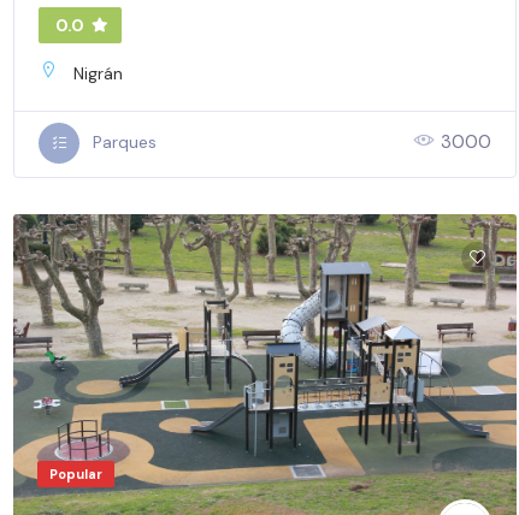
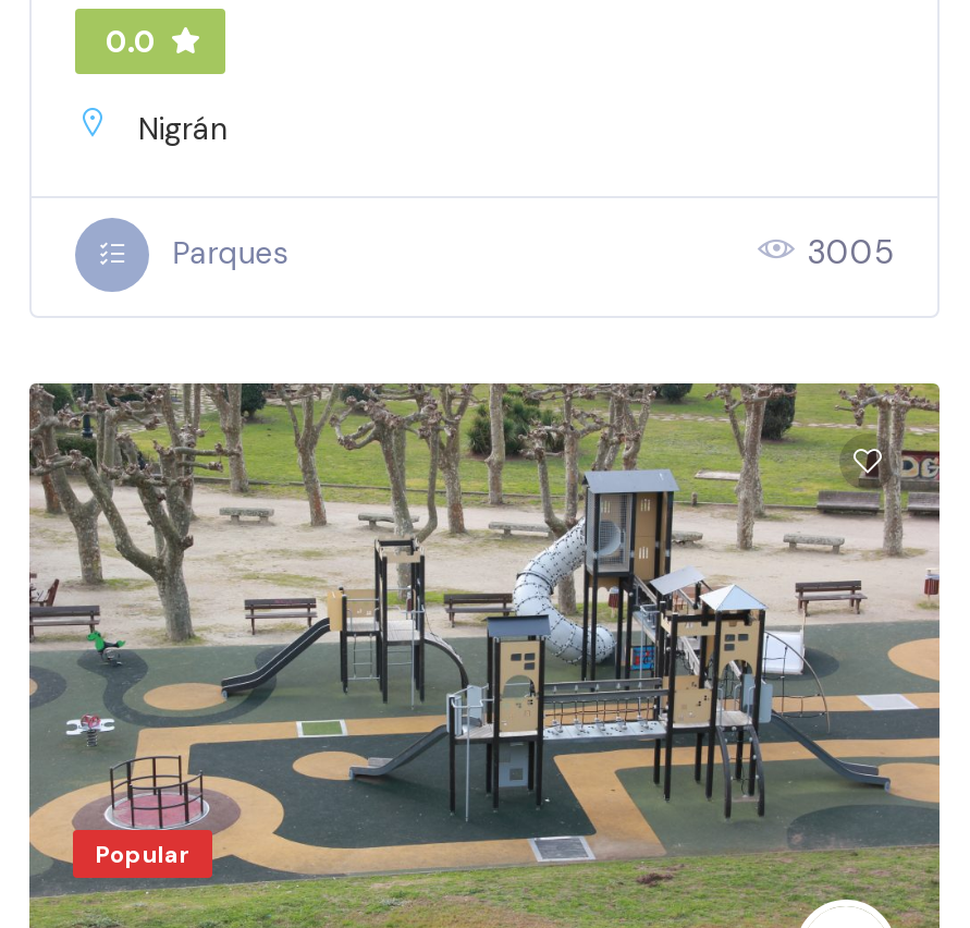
[441,130,491,154] 3000 -> [807,231,894,274] 3005

